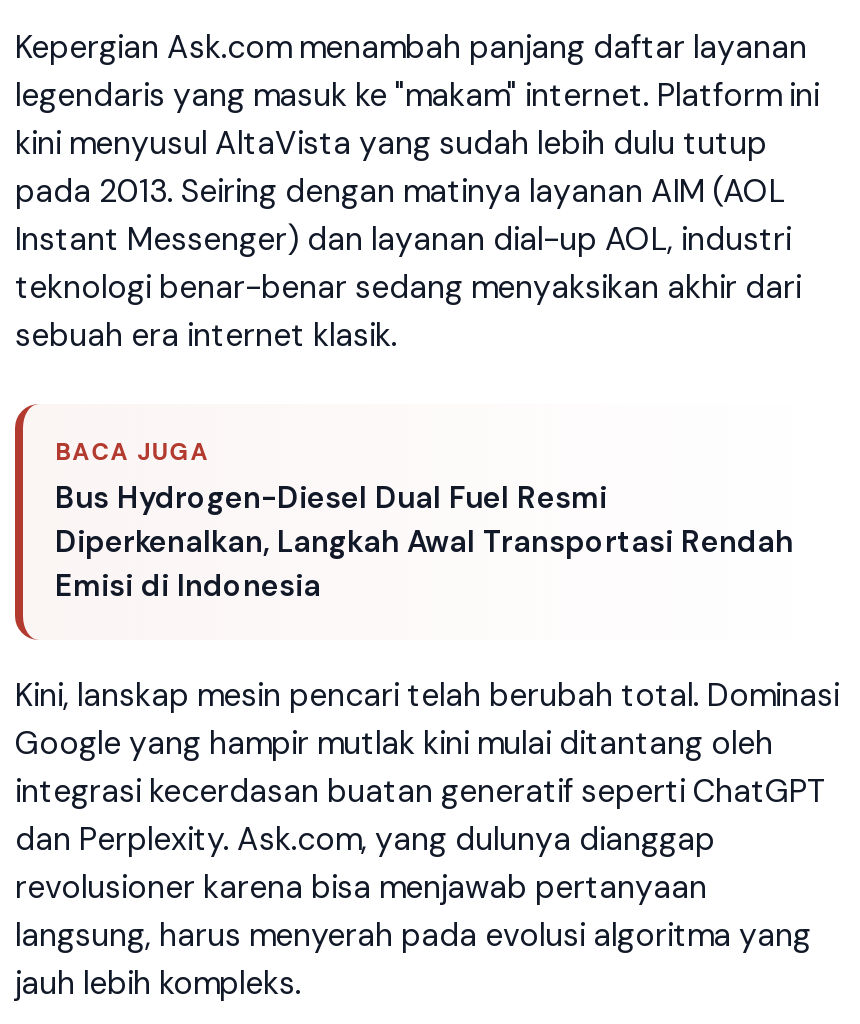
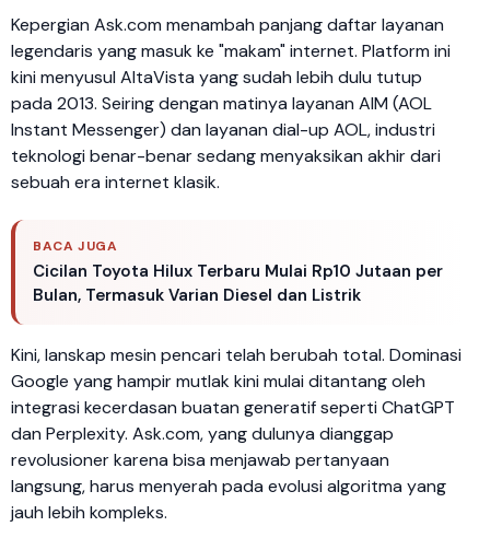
[55,478,793,606] Bus Hydrogen-Diesel Dual Fuel Resmi | Diperkenalkan, Langkah Awal Transportasi Rendah | Emisi di Indonesia -> [33,260,443,306] Cicilan Toyota Hilux Terbaru Mulai Rp10 Jutaan per | Bulan, Termasuk Varian Diesel dan Listrik

